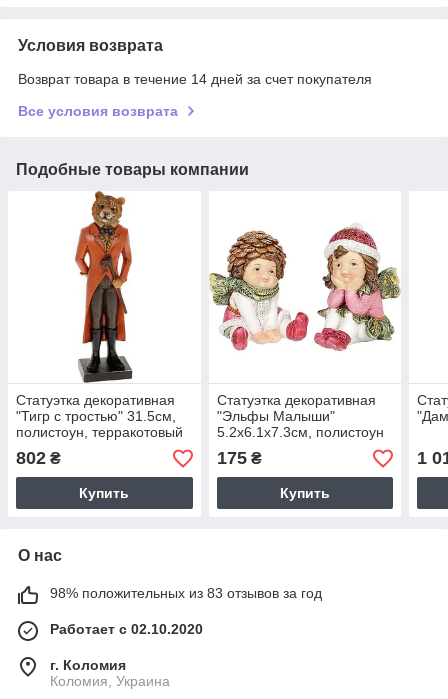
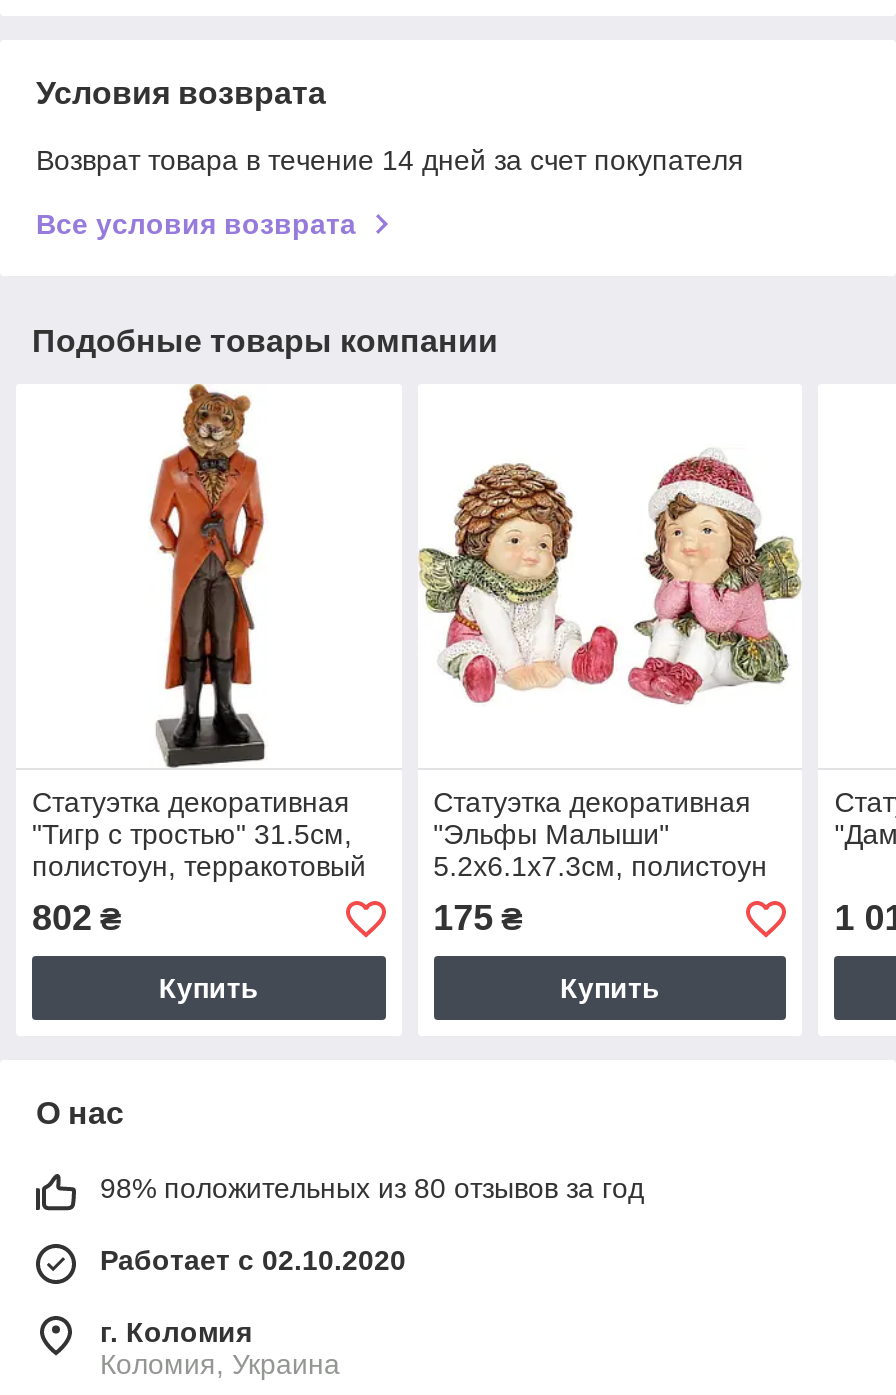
[50,585,322,601] 98% положительных из 83 отзывов за год -> [100,1173,644,1205] 98% положительных из 80 отзывов за год

